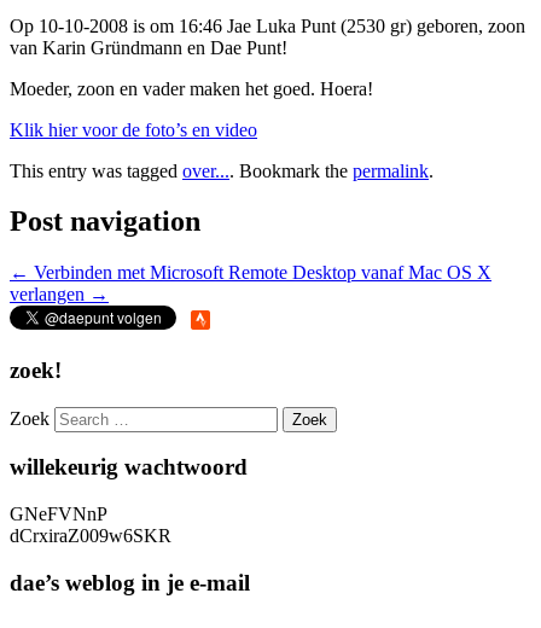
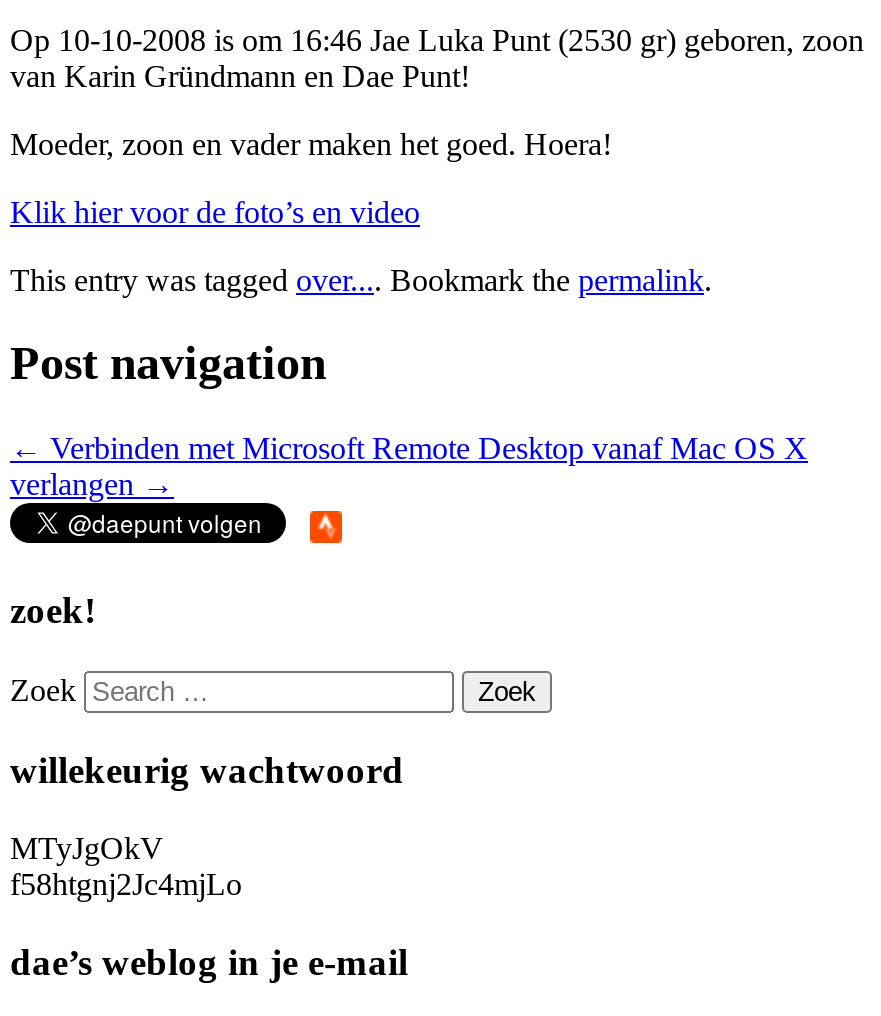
[10,504,171,546] GNeFVNnP | dCrxiraZ009w6SKR -> [10,831,242,901] MTyJgOkV | f58htgnj2Jc4mjLo

